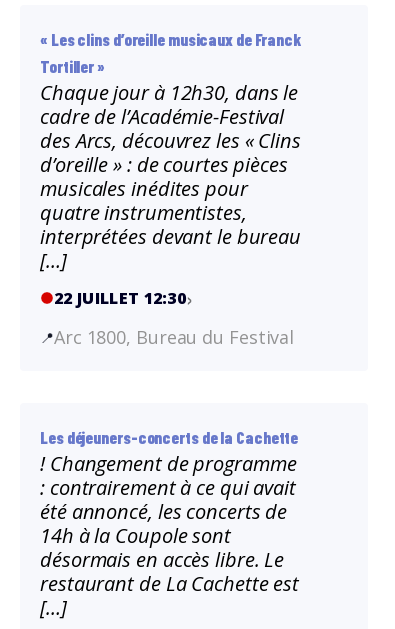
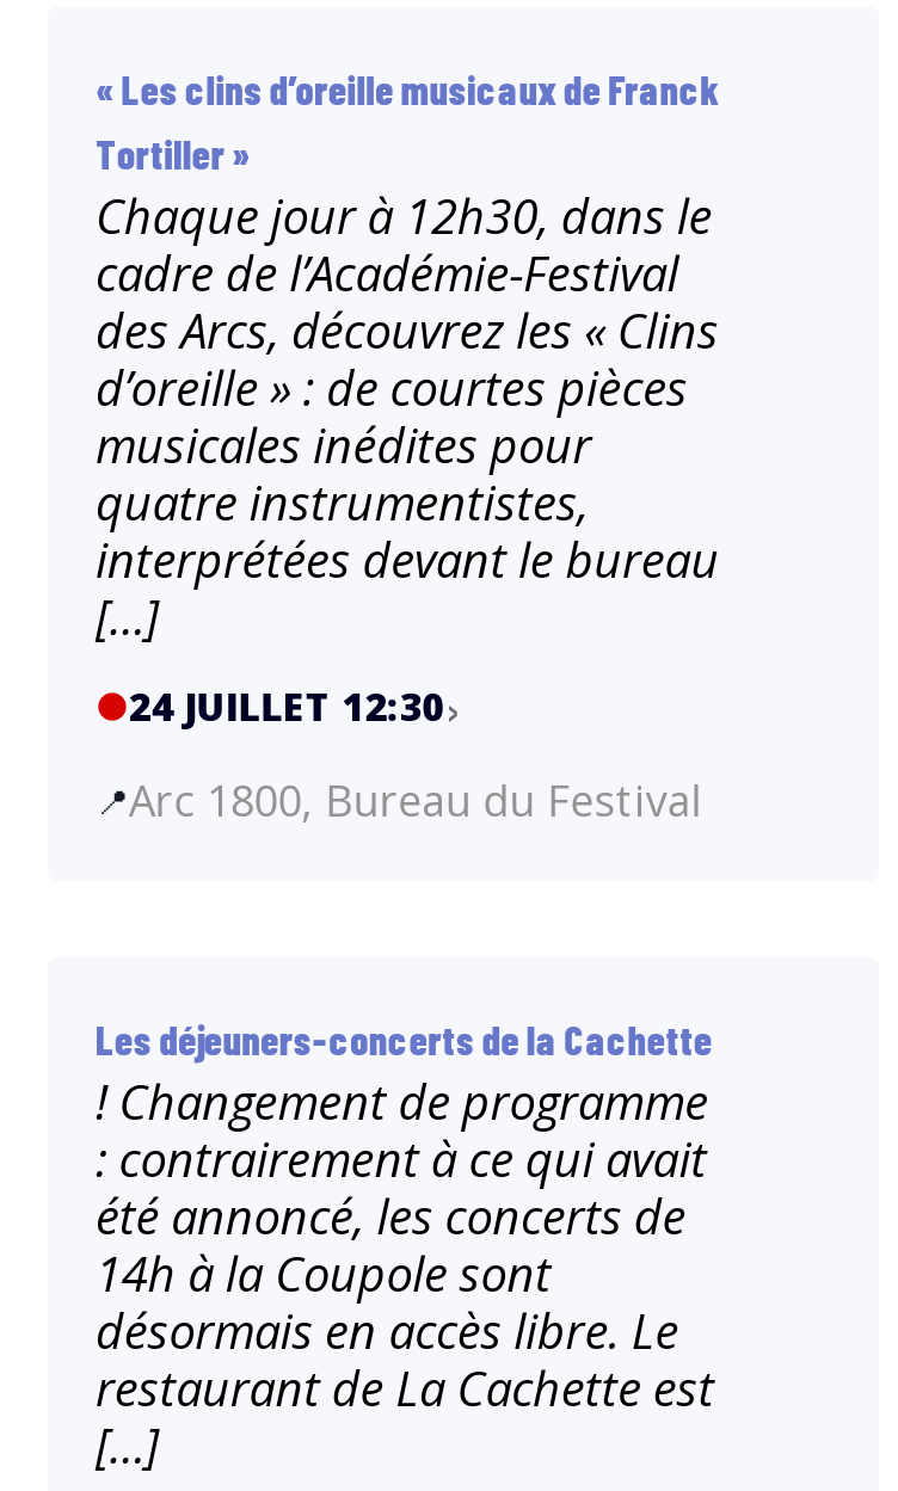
[54,287,186,309] 22 JUILLET 12:30 -> [129,681,444,733] 24 JUILLET 12:30

